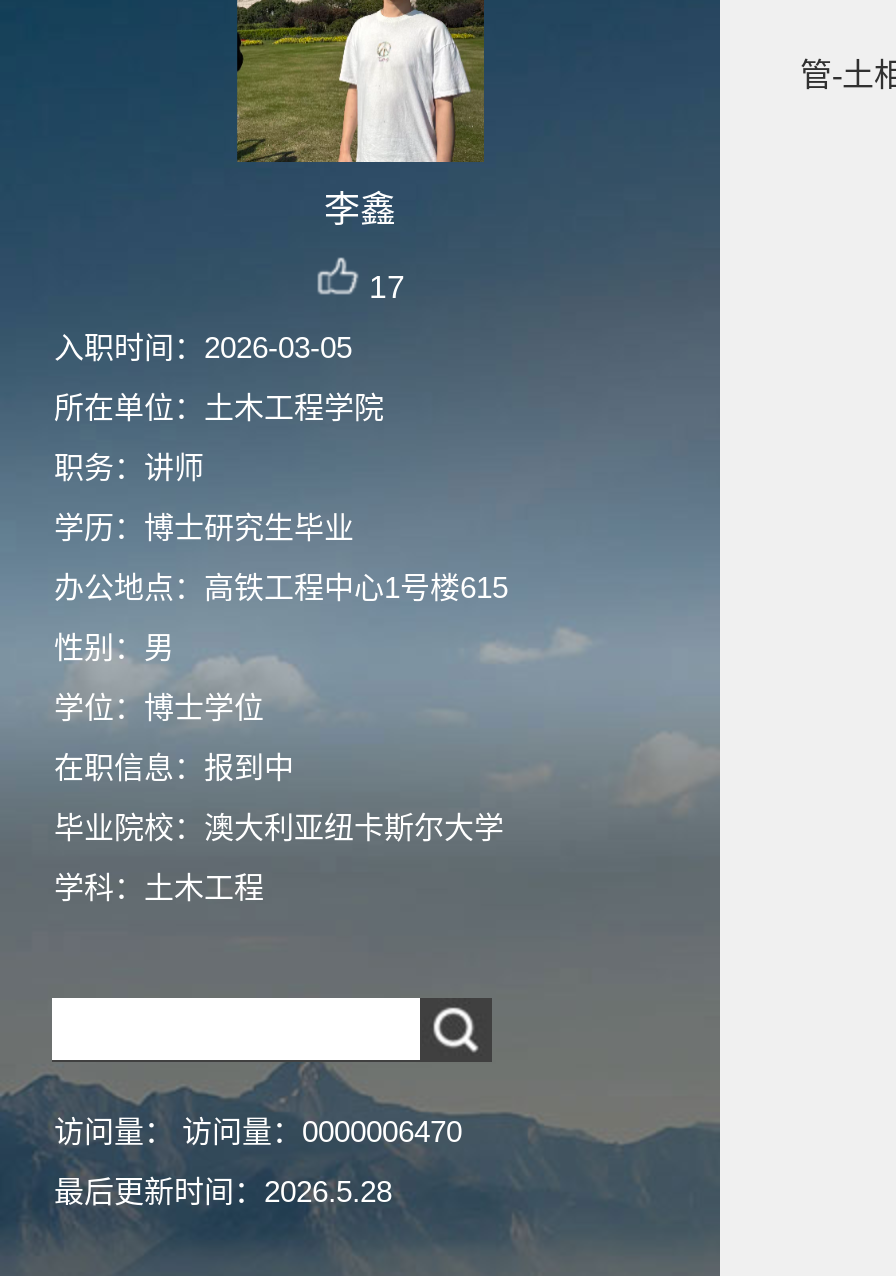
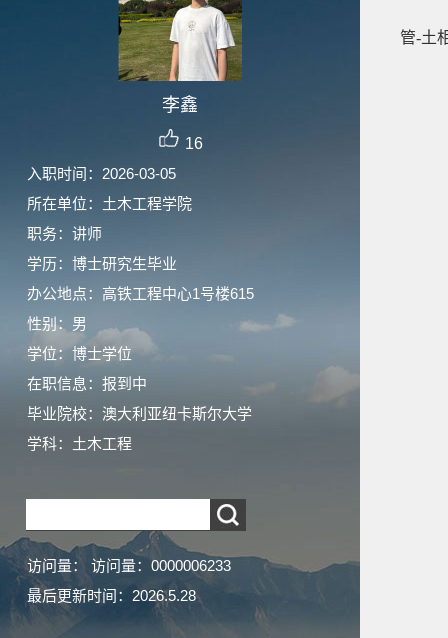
[369,270,405,304] 17 -> [184,135,202,152] 16
[54,1114,462,1148] 访问量：访问量：0000006470 -> [27,557,231,574] 访问量：访问量：0000006233

